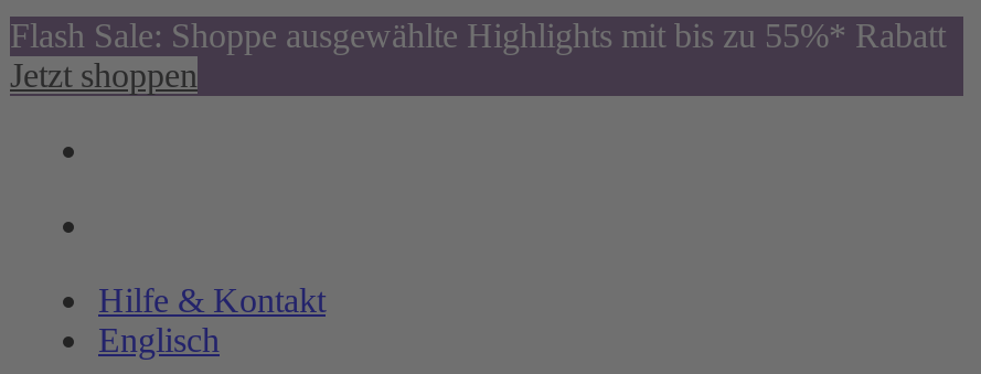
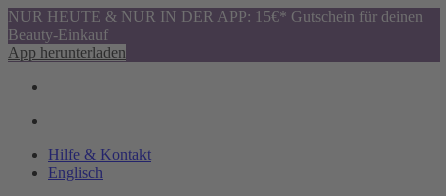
[10,17,946,94] Flash Sale: Shoppe ausgewählte Highlights mit bis zu 55%* Rabatt | Jetzt shoppen -> [8,8,423,61] NUR HEUTE & NUR IN DER APP: 15€* Gutschein für deinen | Beauty-Einkauf | App herunterladen

